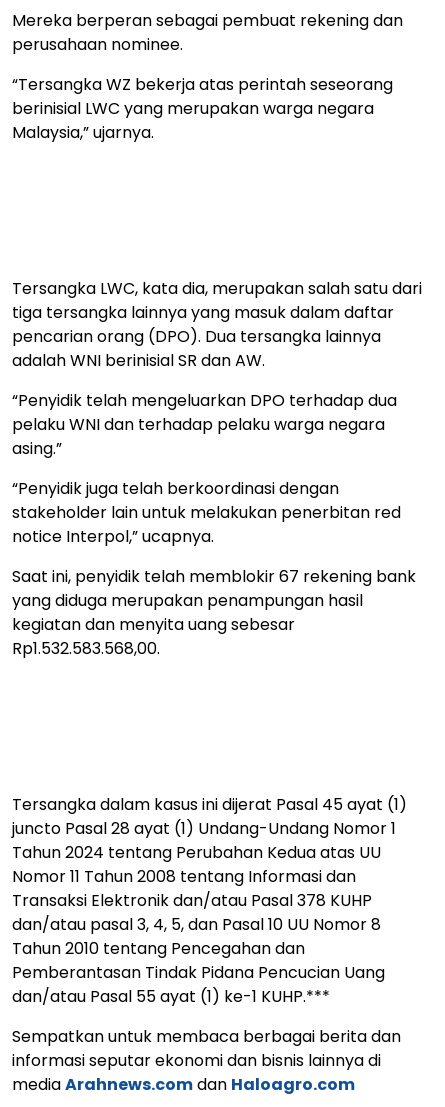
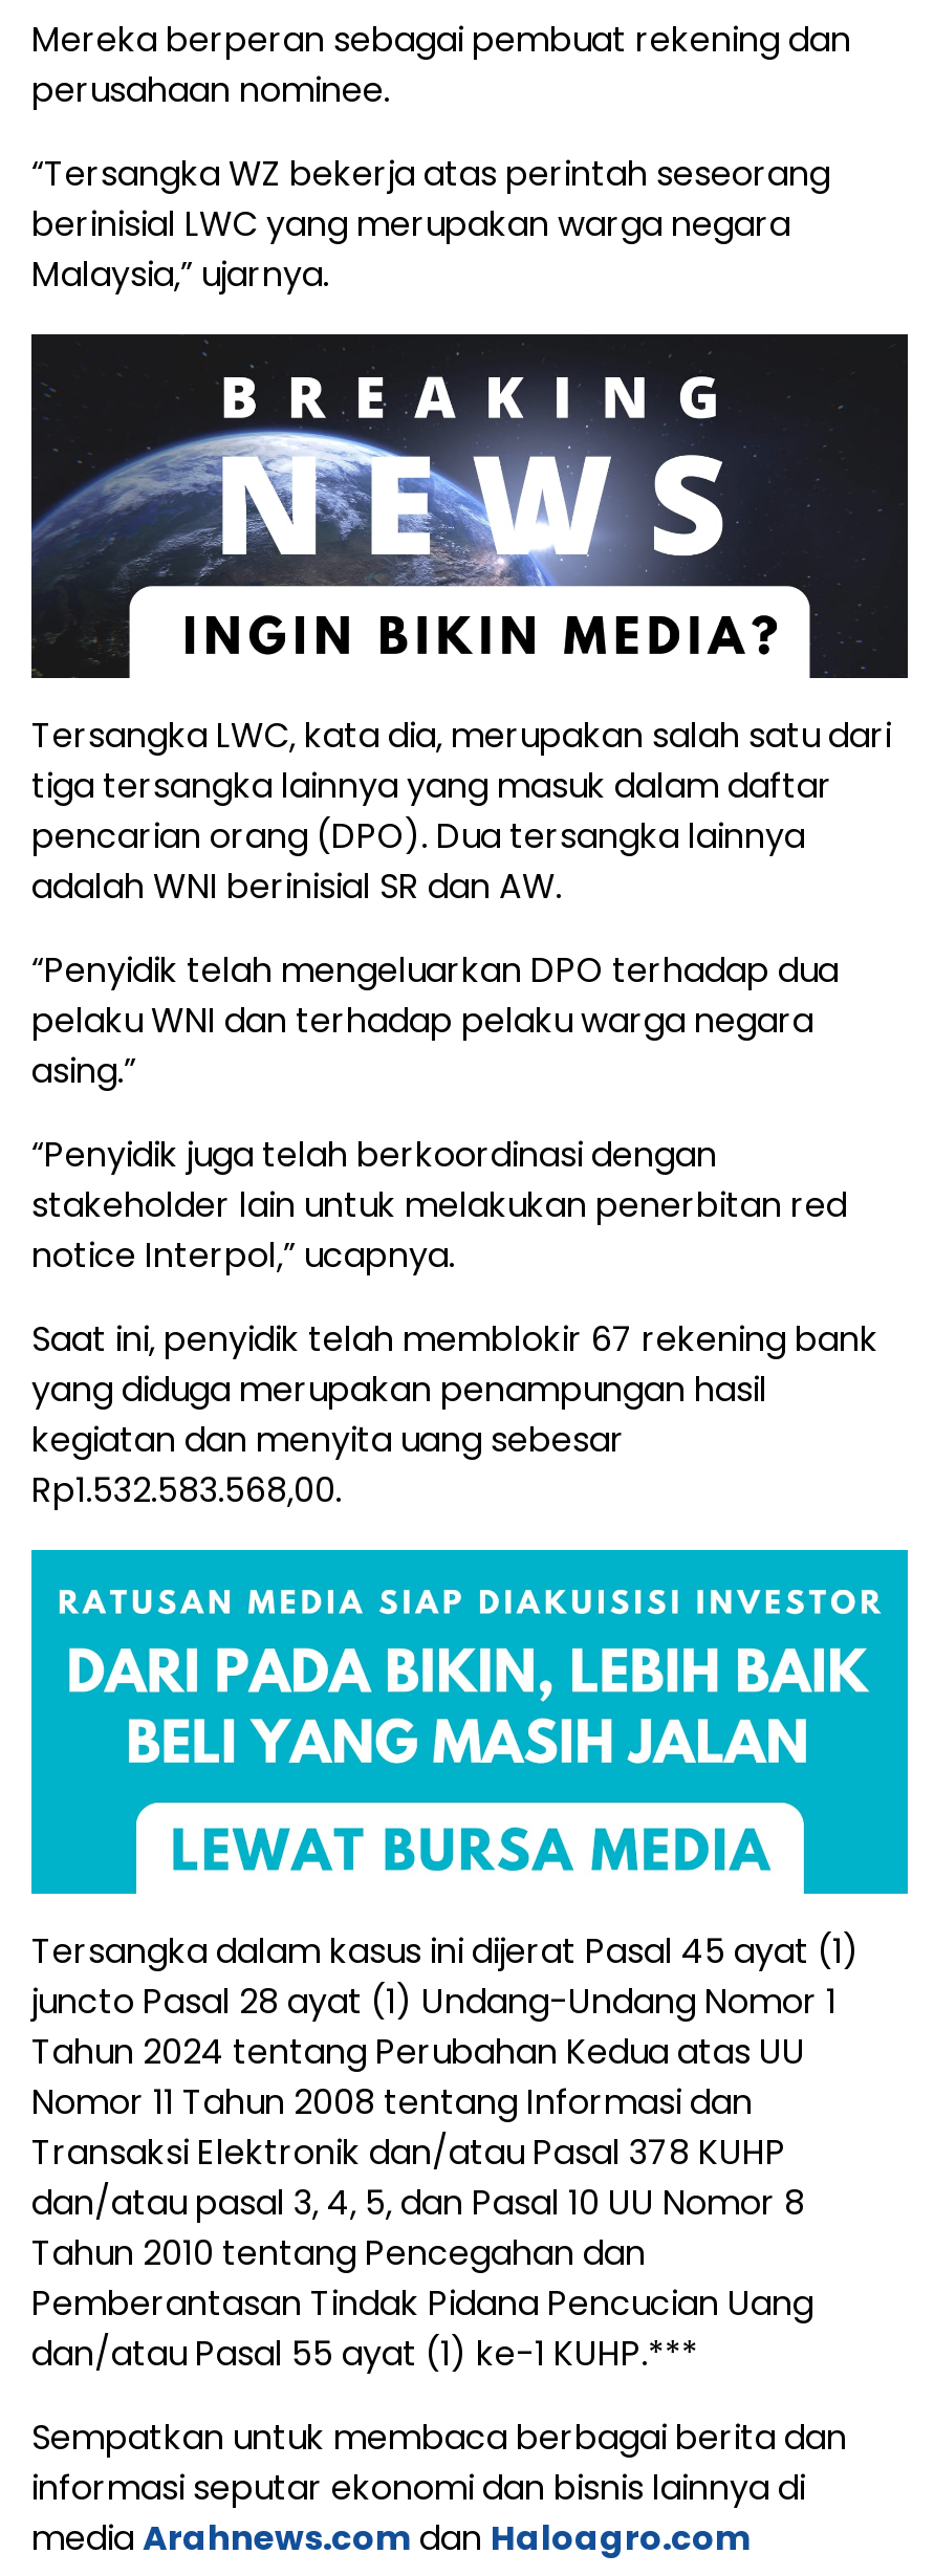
none -> [29,331,910,681] [image]
none -> [29,1547,910,1897] [image]

